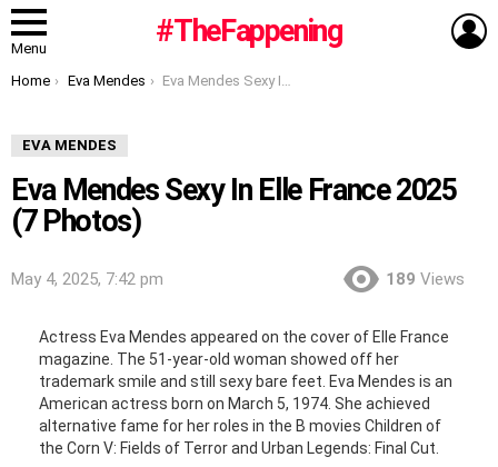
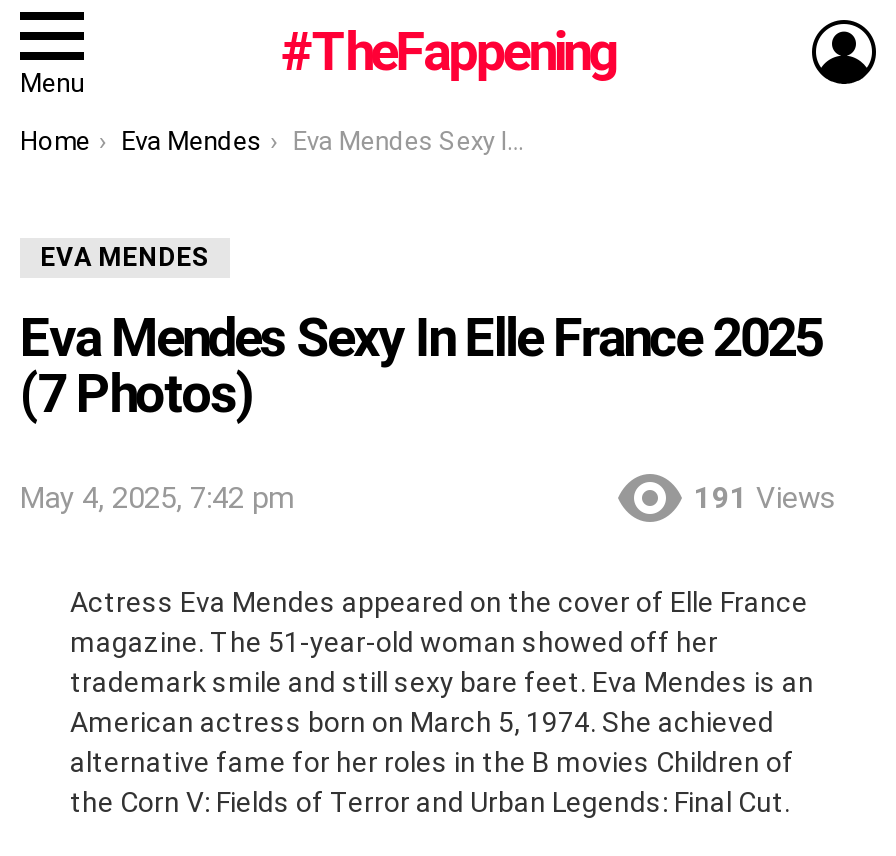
[386,269,465,289] 189 Views -> [694,480,836,516] 191 Views

